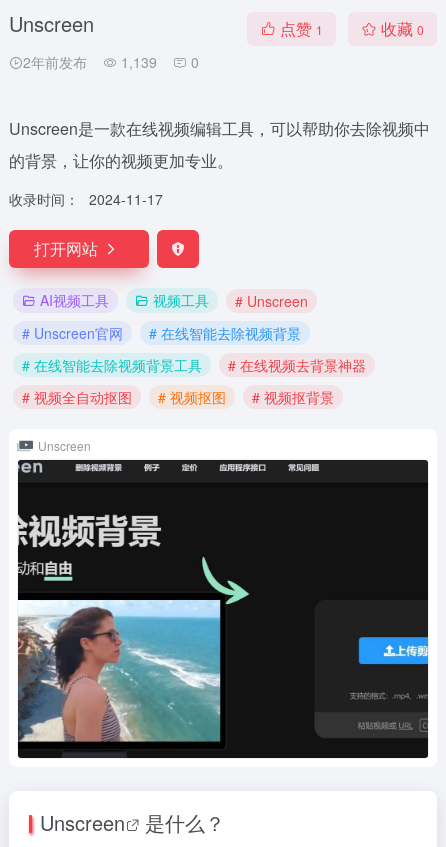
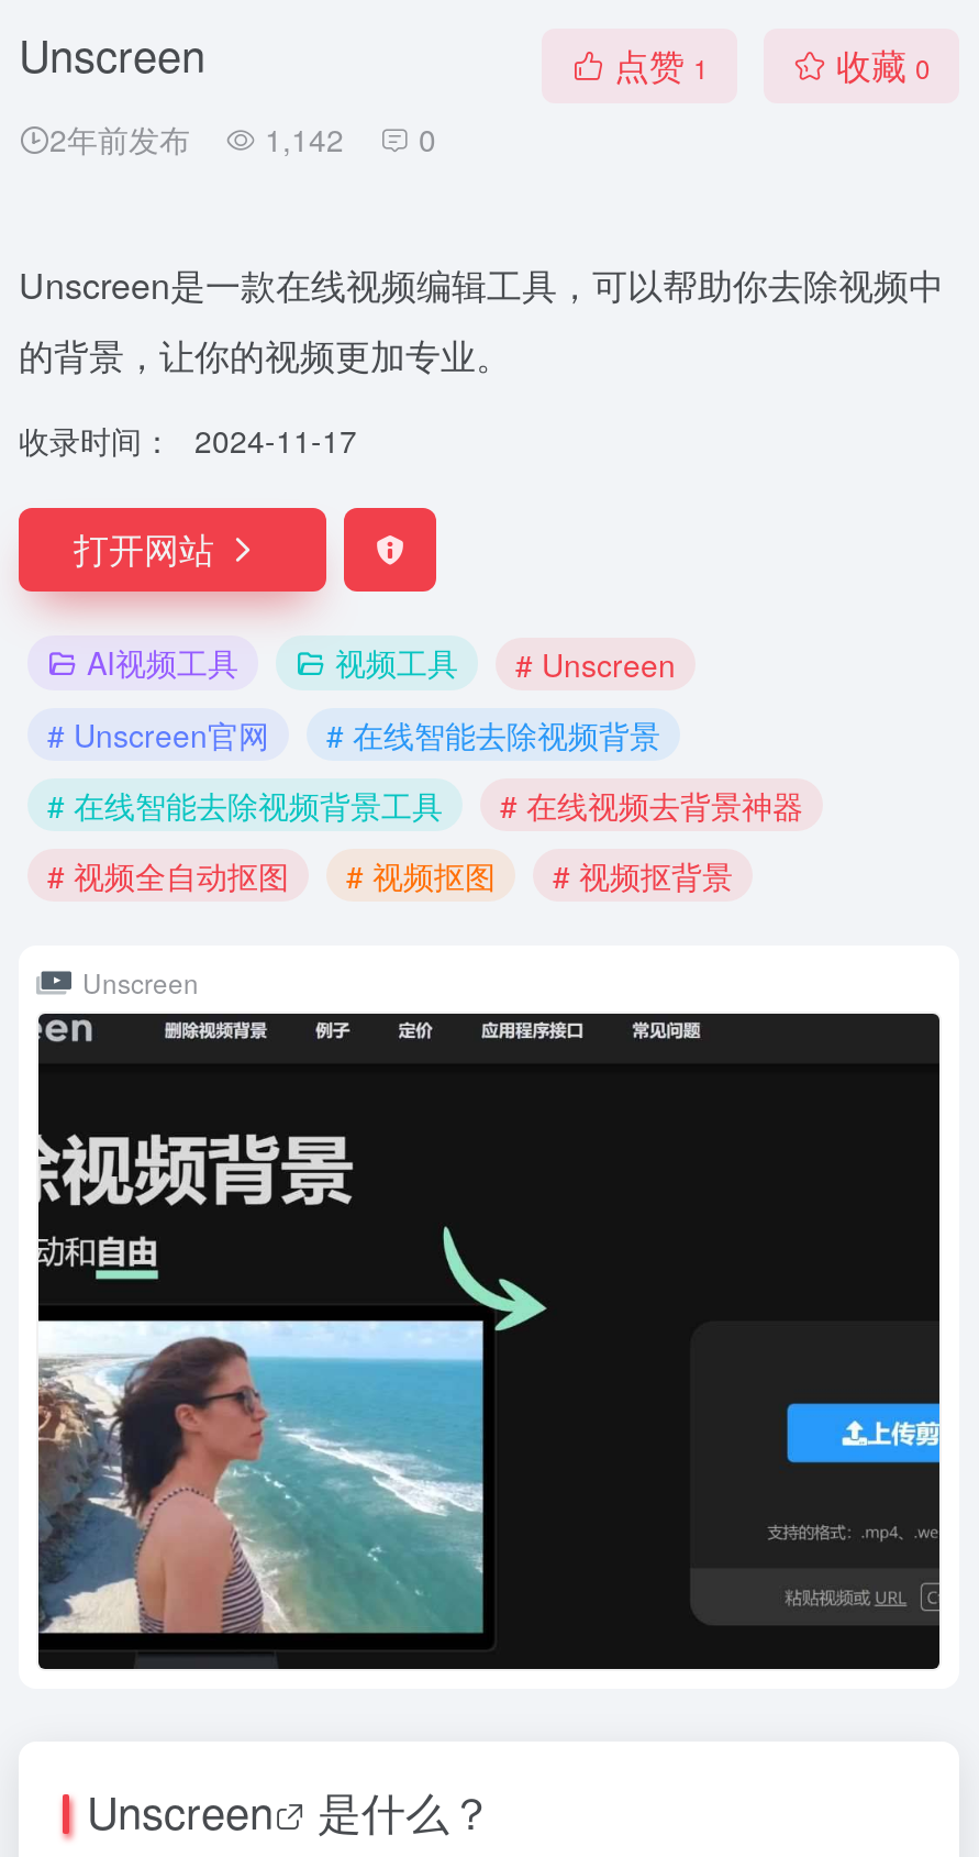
[23,52,199,72] 2年前发布 1,139 0 -> [49,117,436,161] 2年前发布 1,142 0

